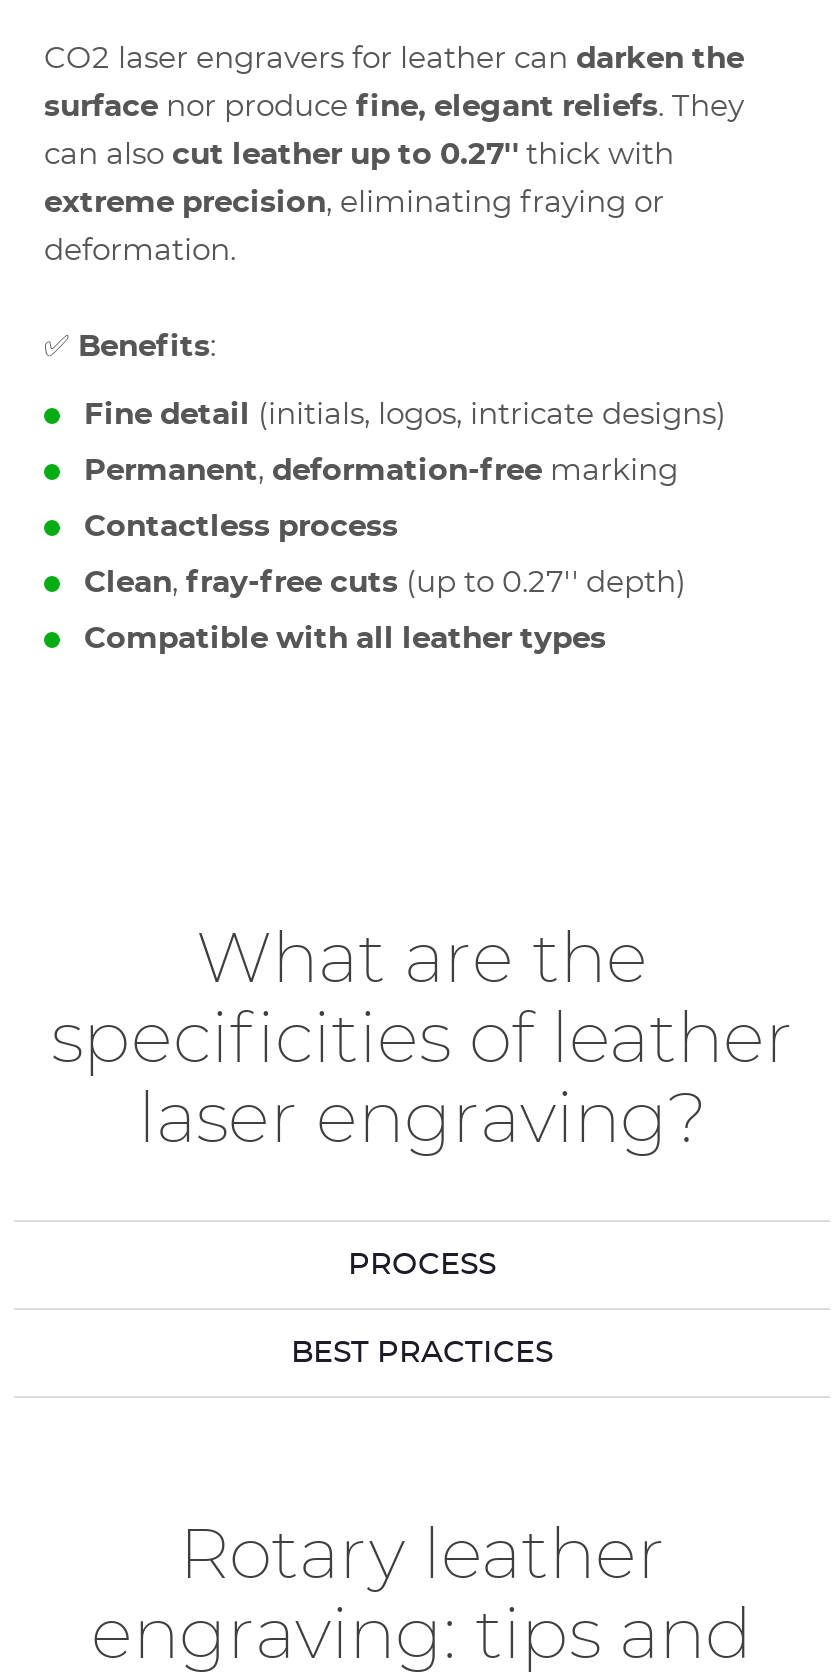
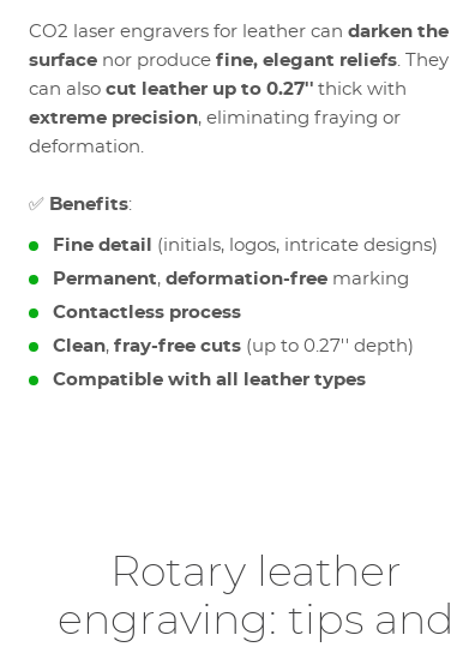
[51,926,793,1368] What are the | specificities of leather | laser engraving? | PROCESS | BEST PRACTICES -> none

